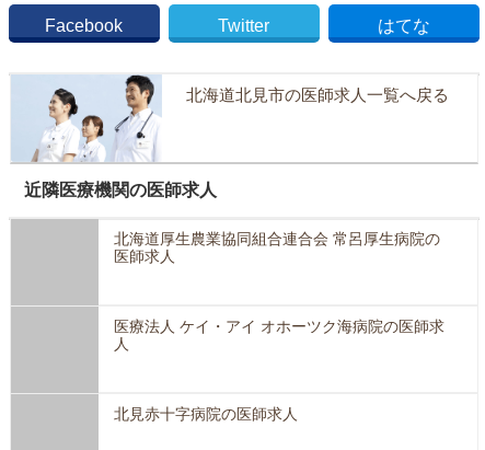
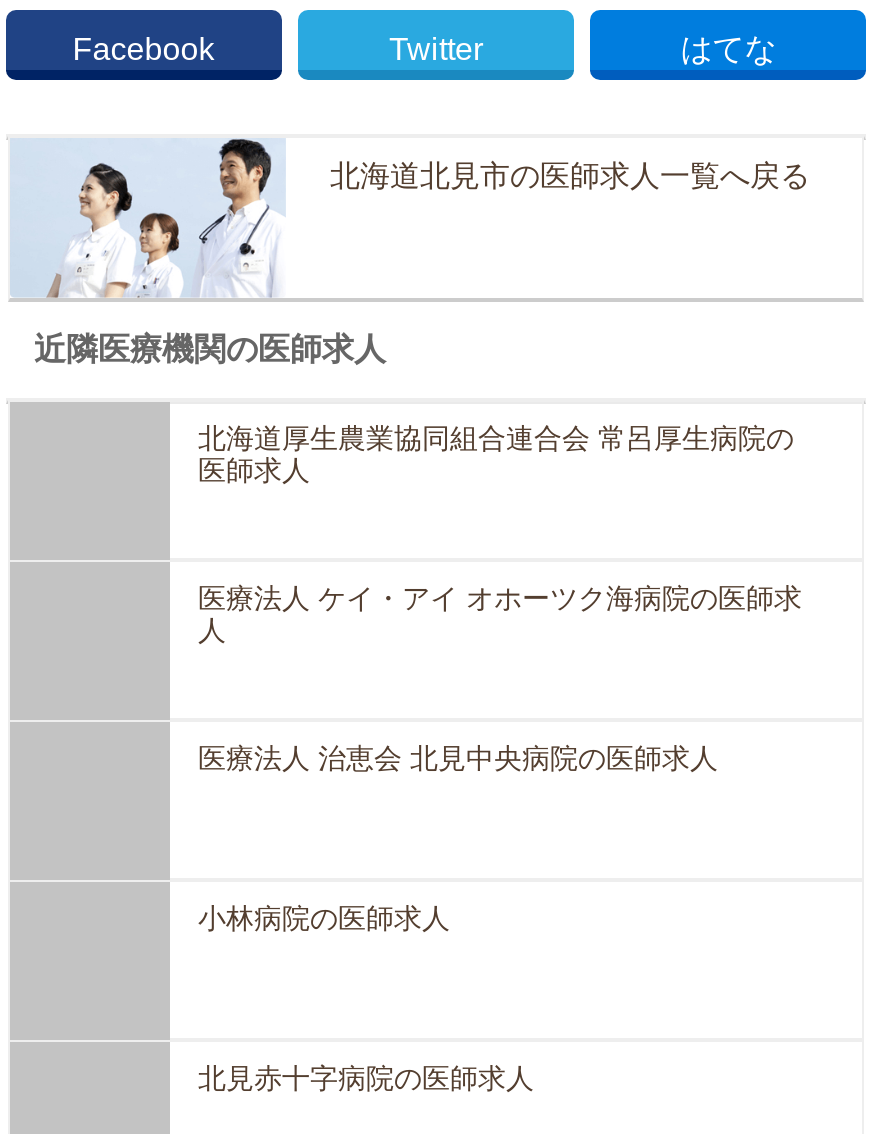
none -> [198,742,718,774] 医療法人 治恵会 北見中央病院の医師求人
none -> [198,902,450,934] 小林病院の医師求人

